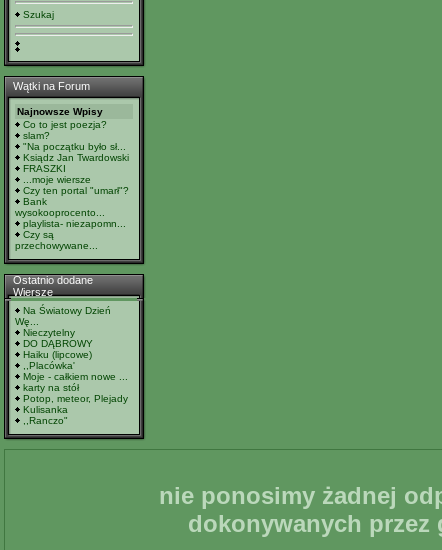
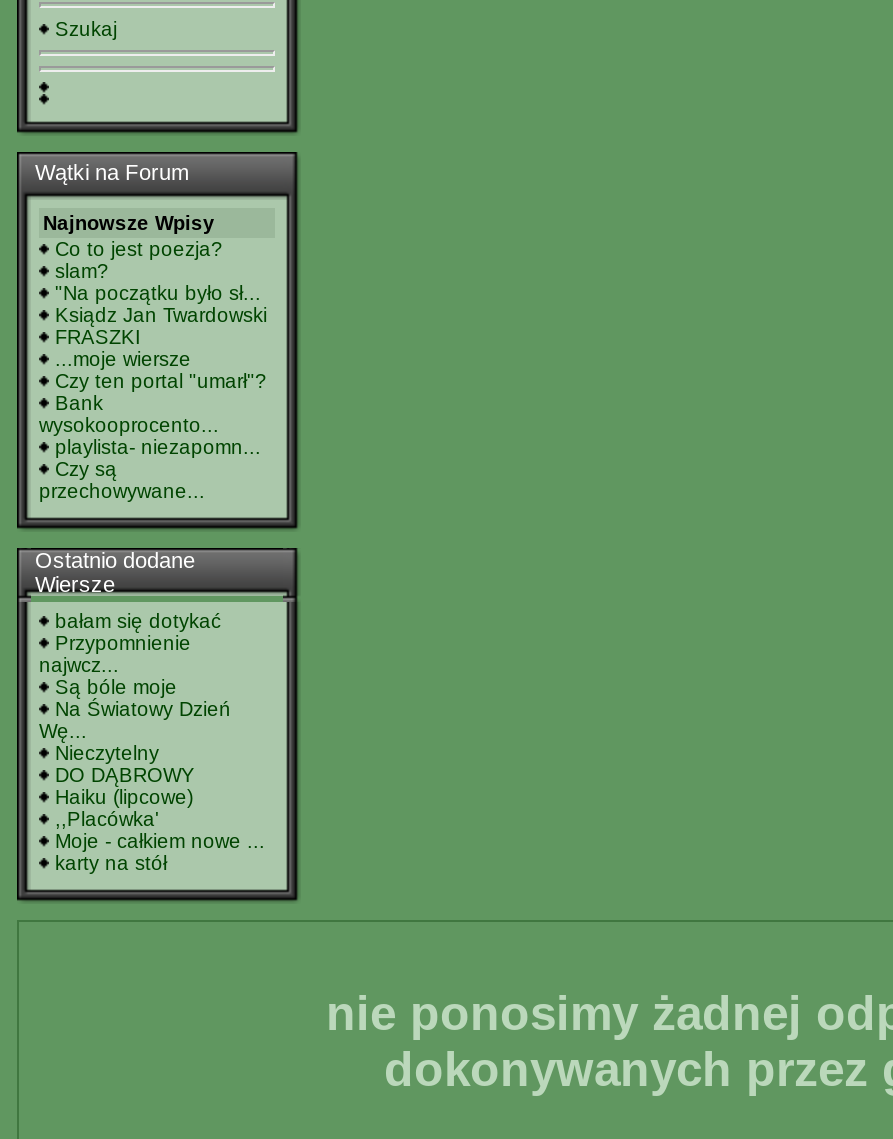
none -> [39,610,221,698] bałam się dotykać | Przypomnienie | najwcz... | Są bóle moje
moved [23,305,128,393] -> [55,698,265,874]: Na Światowy Dzień | Nieczytelny | DO DĄBROWY | Haiku (lipcowe) | ,,Placówka' | Moje - całkiem nowe ... | karty na stół
[23,393,128,426] Potop, meteor, Plejady | Kulisanka | ,,Ranczo" -> none

